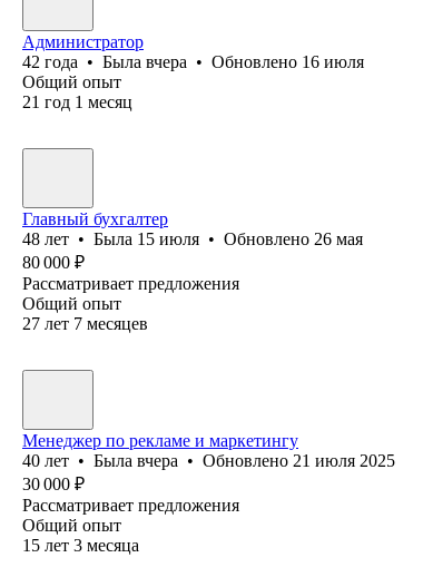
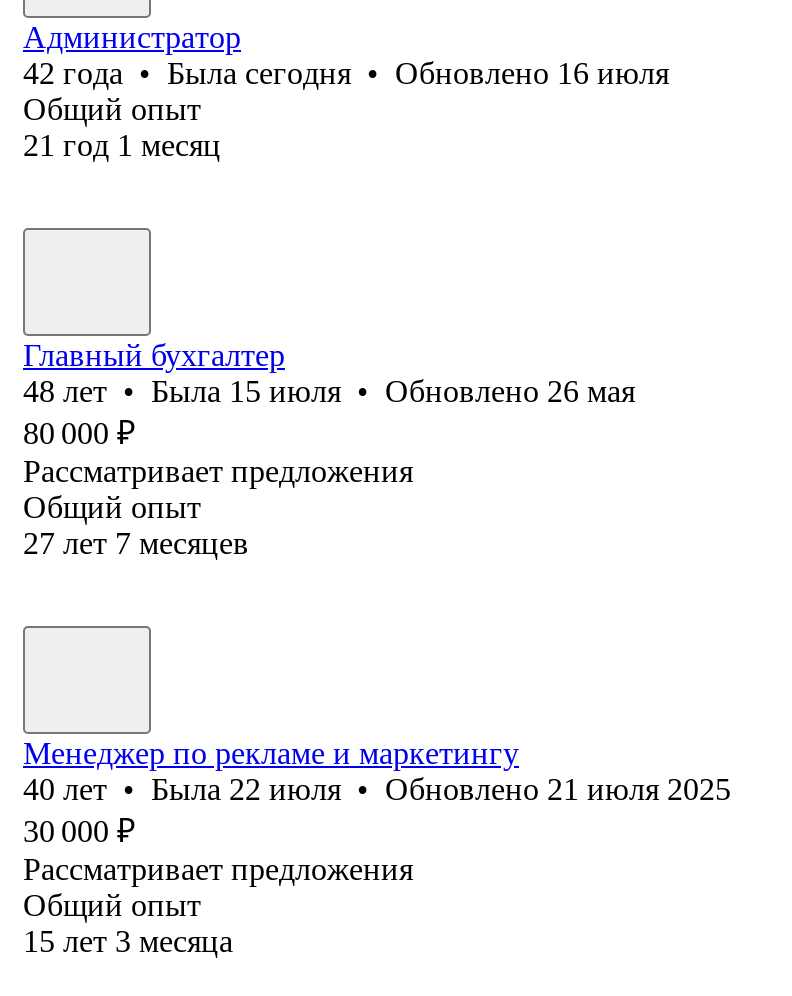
[22,52,364,71] 42 года • Была вчера • Обновлено 16 июля -> [23,56,669,90] 42 года • Была сегодня • Обновлено 16 июля
[22,451,395,470] 40 лет • Была вчера • Обновлено 21 июля 2025 -> [23,772,731,806] 40 лет • Была 22 июля • Обновлено 21 июля 2025

